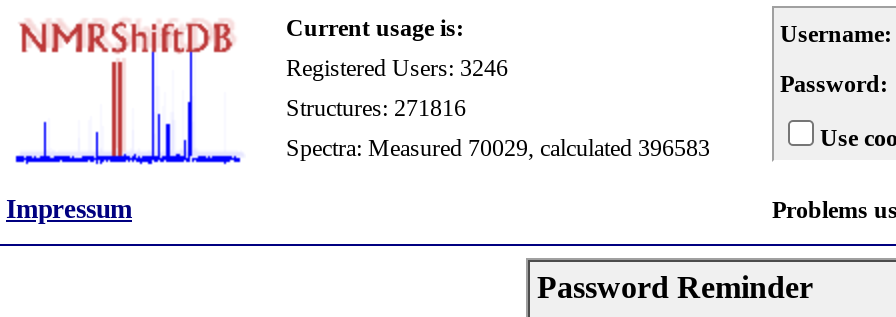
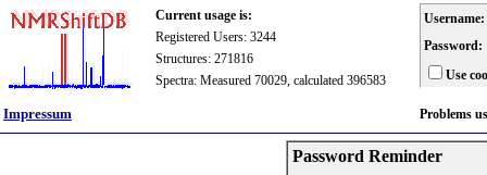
[286,54,508,82] Registered Users: 3246 -> [155,29,276,45] Registered Users: 3244

